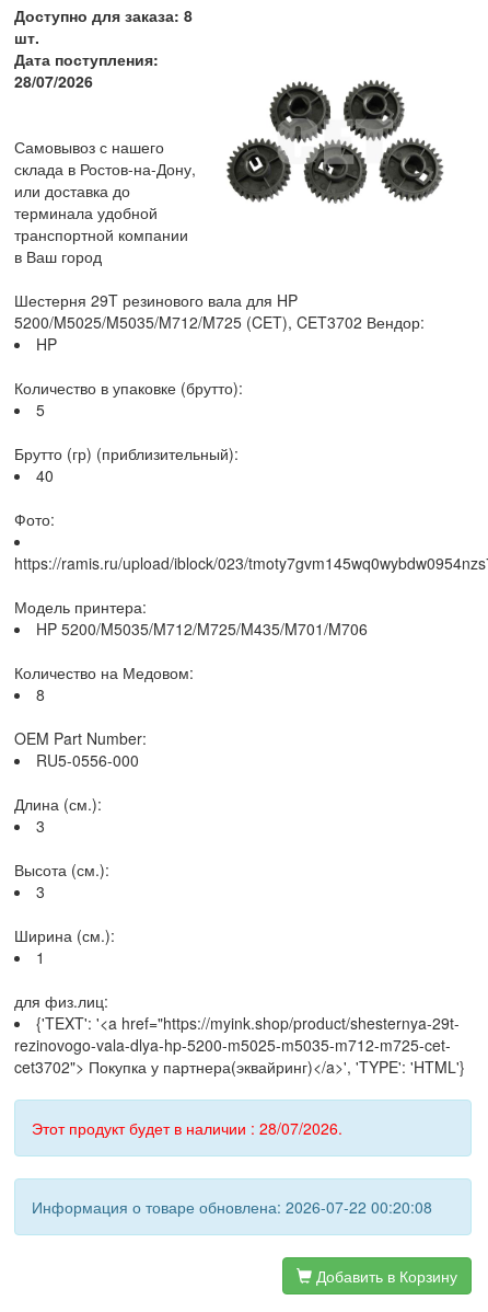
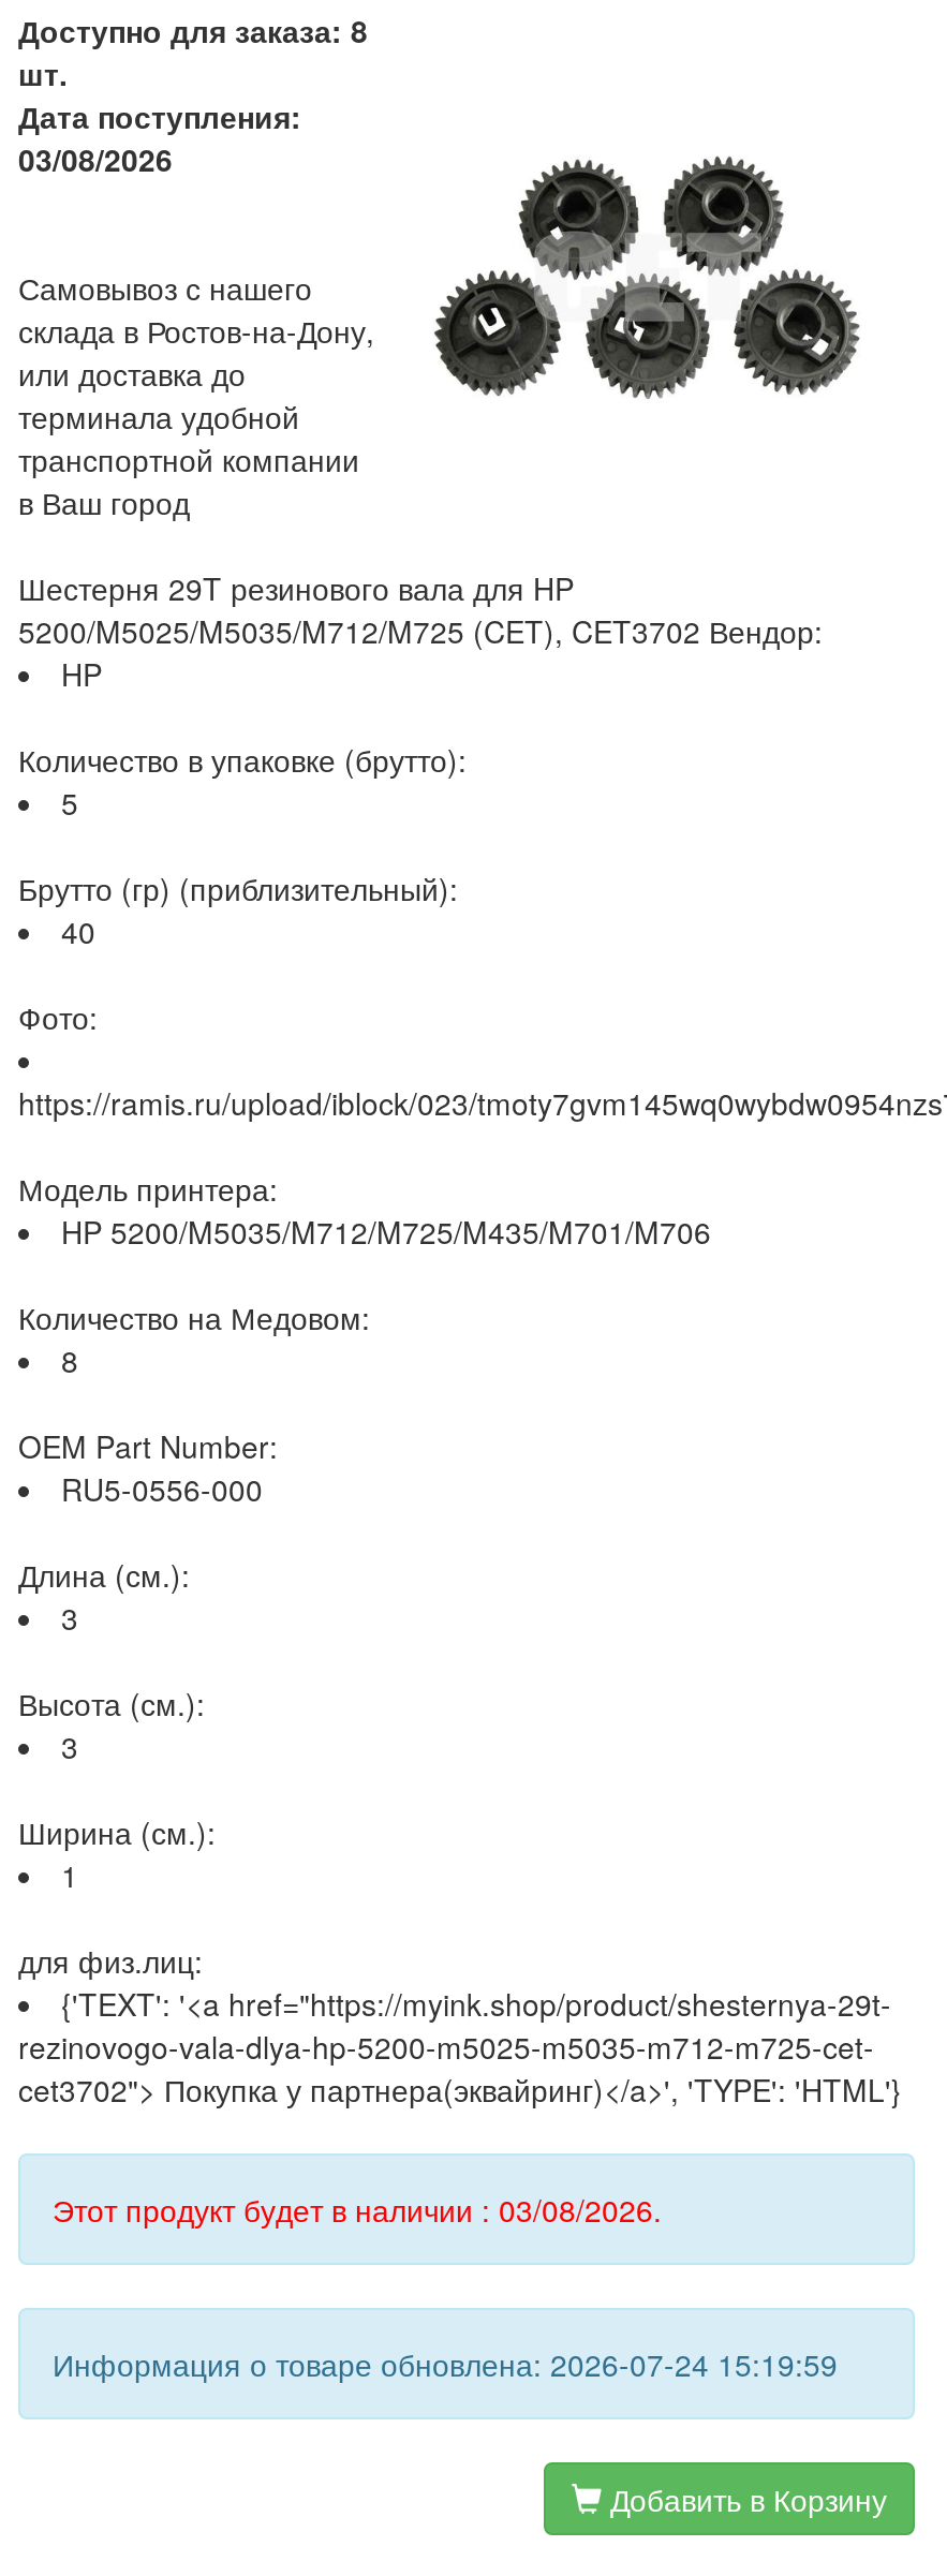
[14,70,93,92] 28/07/2026 -> [18,137,173,180] 03/08/2026
[32,1117,342,1139] Этот продукт будет в наличии : 28/07/2026. -> [53,2188,662,2231] Этот продукт будет в наличии : 03/08/2026.
[32,1196,432,1218] Информация о товаре обновлена: 2026-07-22 00:20:08 -> [53,2342,838,2385] Информация о товаре обновлена: 2026-07-24 15:19:59

